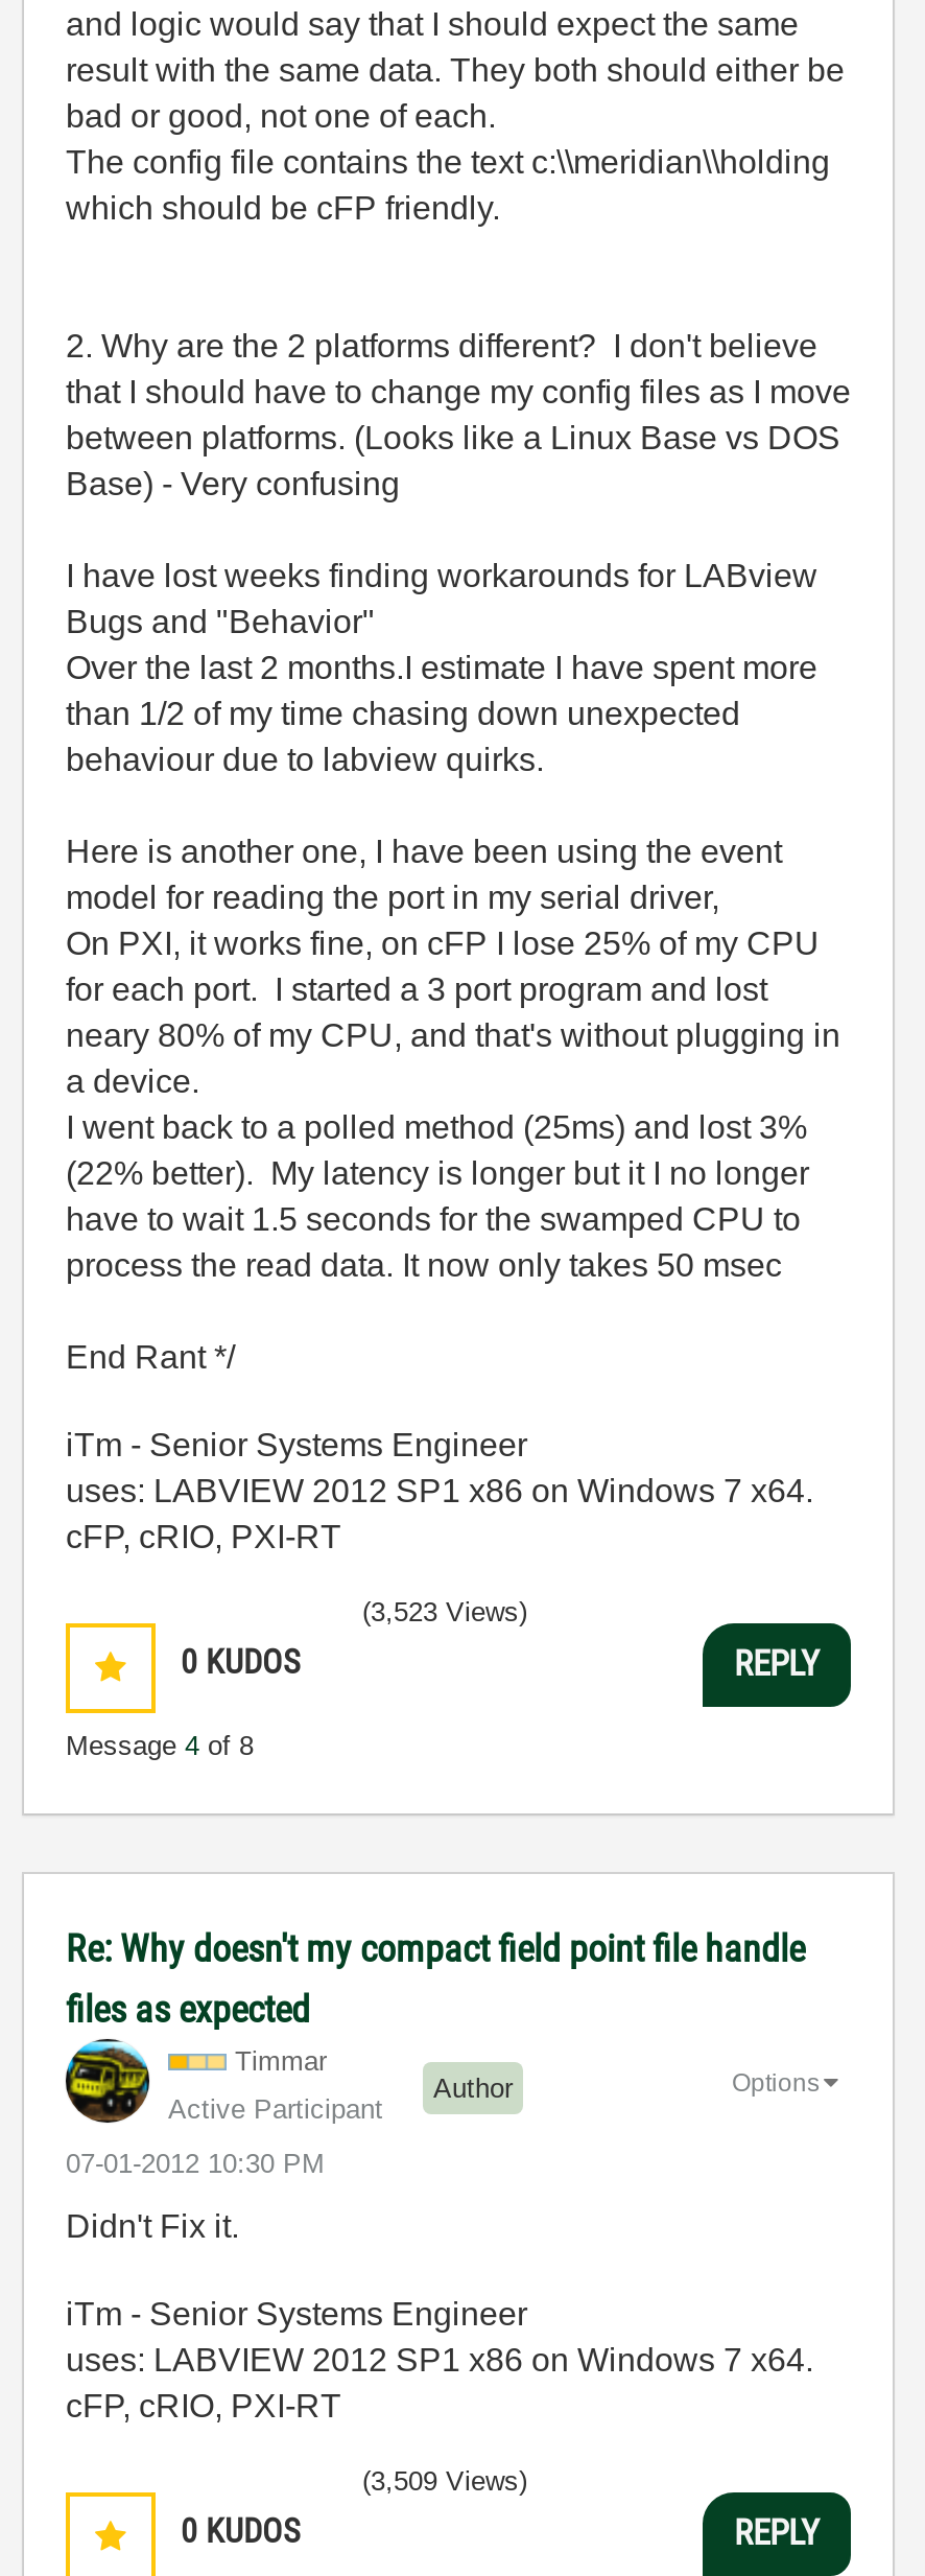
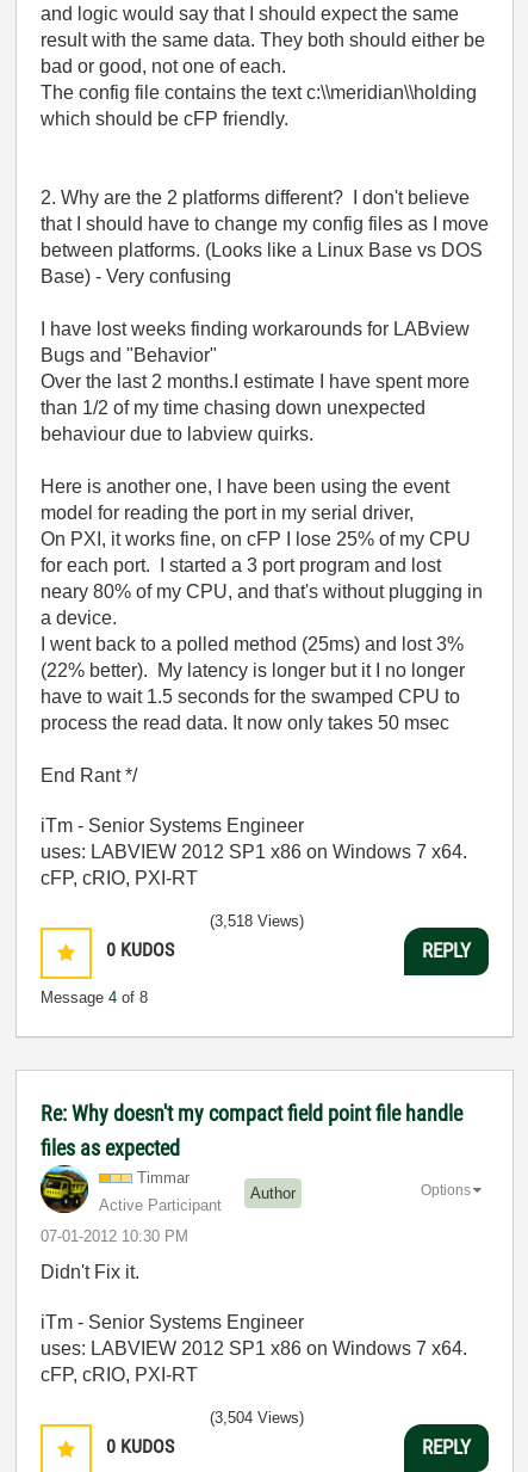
[362,1596,527,1627] (3,523 Views) -> [210,912,304,930] (3,518 Views)
[362,2465,527,2496] (3,509 Views) -> [210,1408,304,1426] (3,504 Views)

